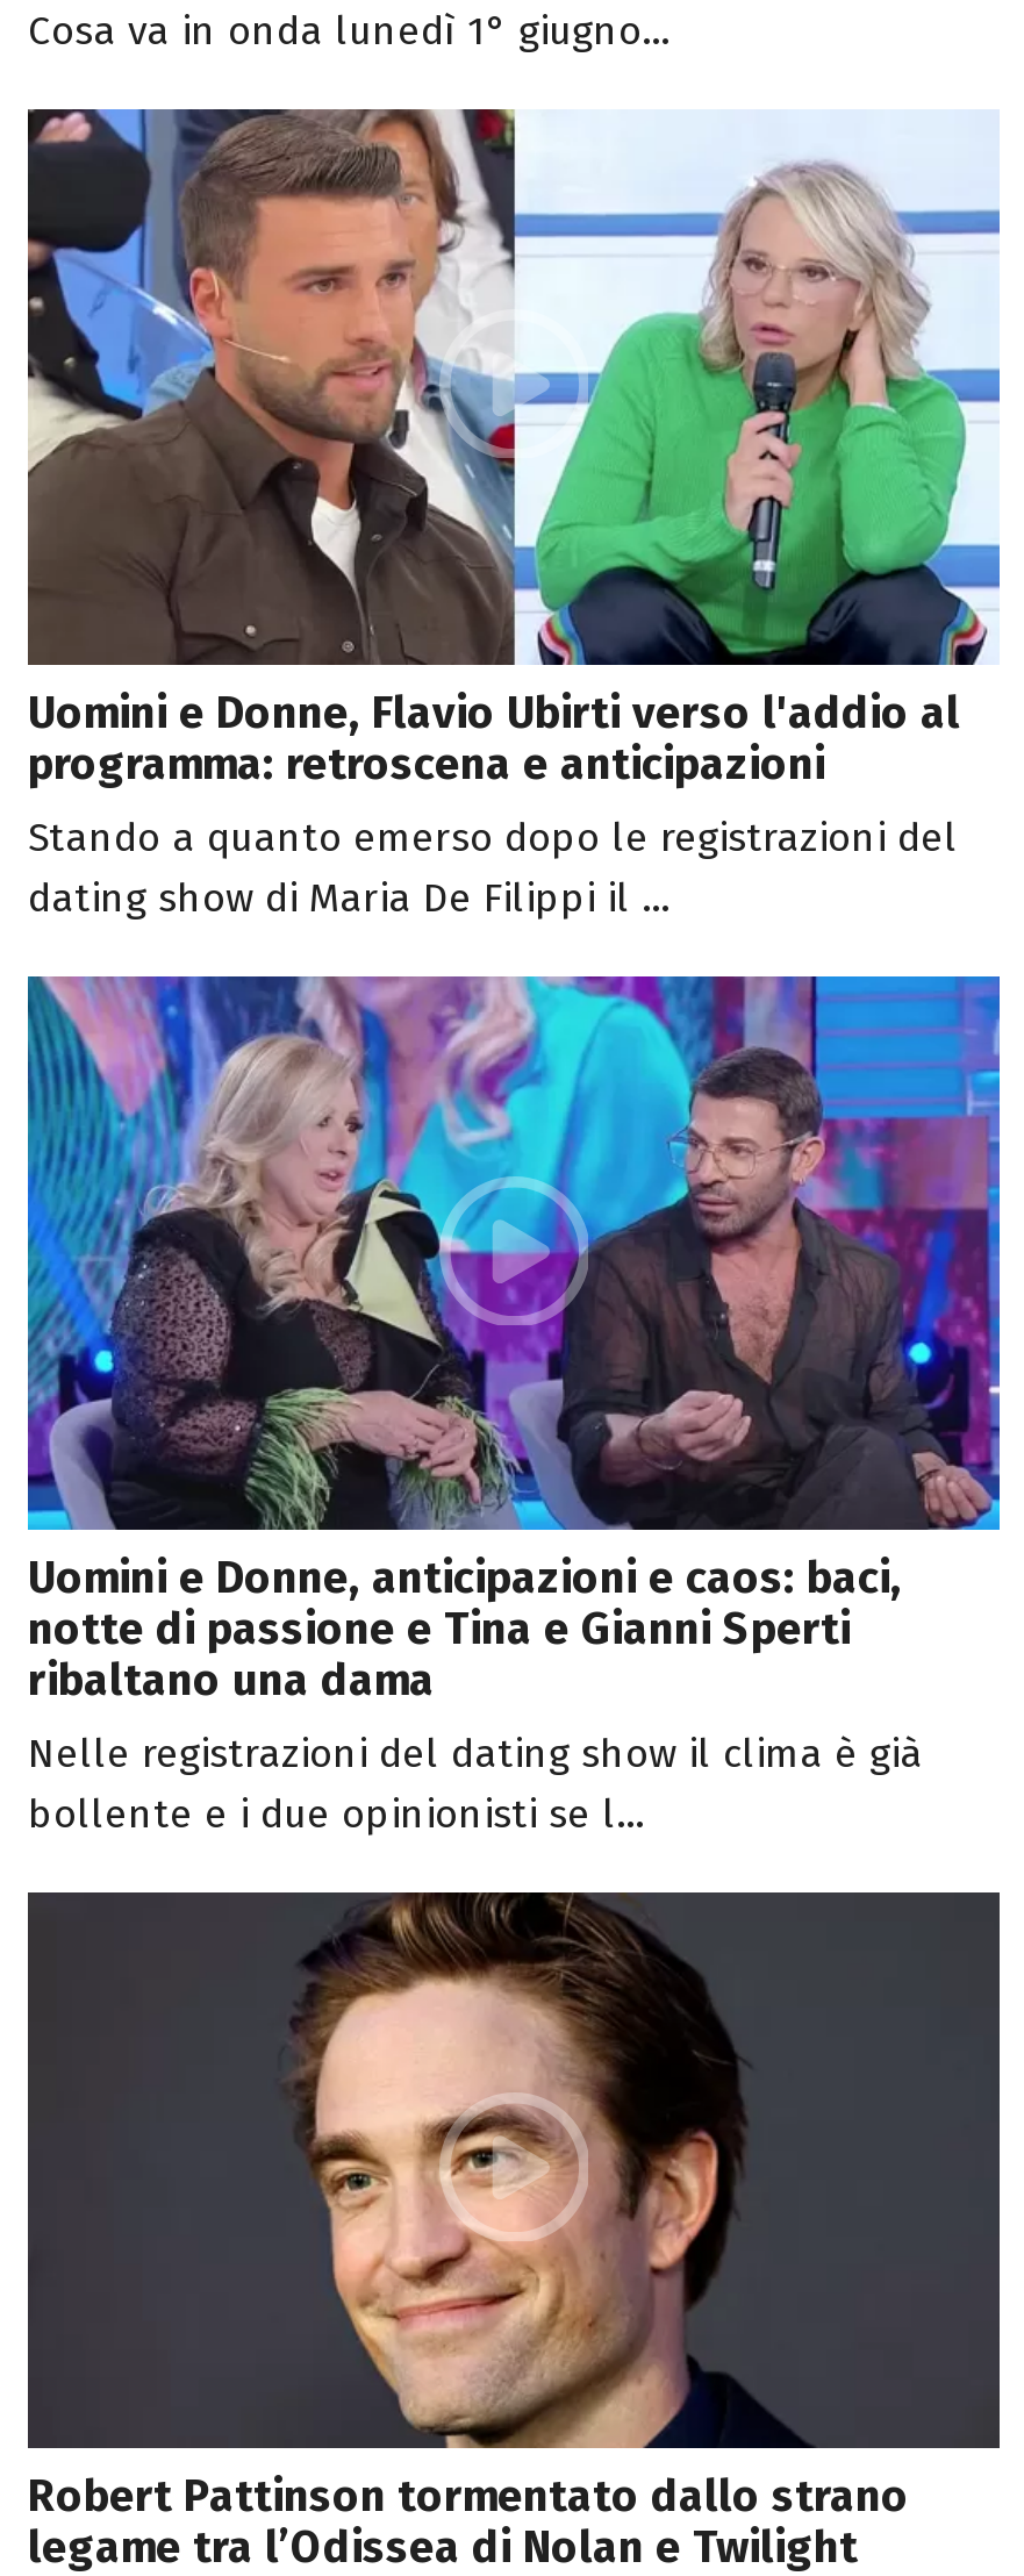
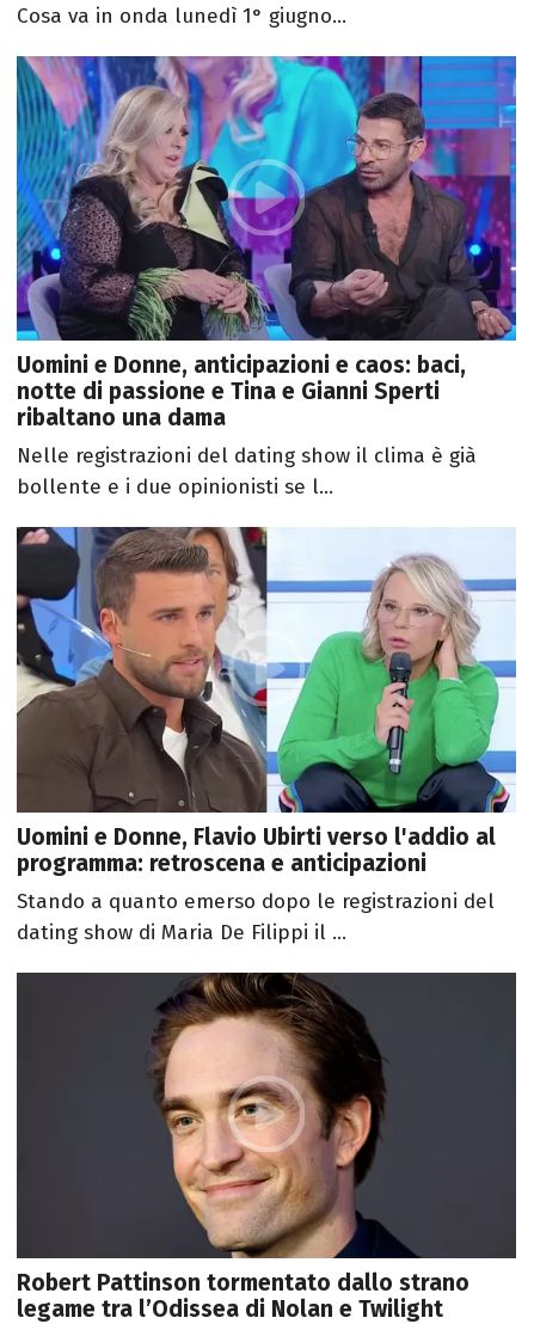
moved [26,107,1000,922] -> [16,526,516,945]: [image] | Uomini e Donne, Flavio Ubirti verso l'addio al | programma: retroscena e anticipazioni | Stando a quanto emerso dopo le registrazioni del | dating show di Maria De Filippi il ...
moved [23,972,1004,1839] -> [14,55,518,500]: [image] | Uomini e Donne, anticipazioni e caos: baci, | notte di passione e Tina e Gianni Sperti | ribaltano una dama | Nelle registrazioni del dating show il clima è già | bollente e i due opinionisti se l...

